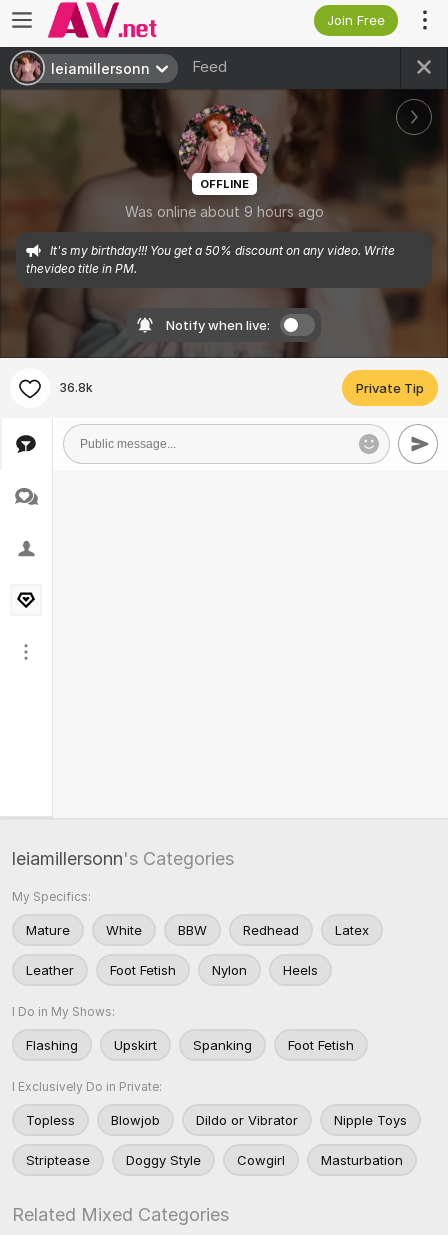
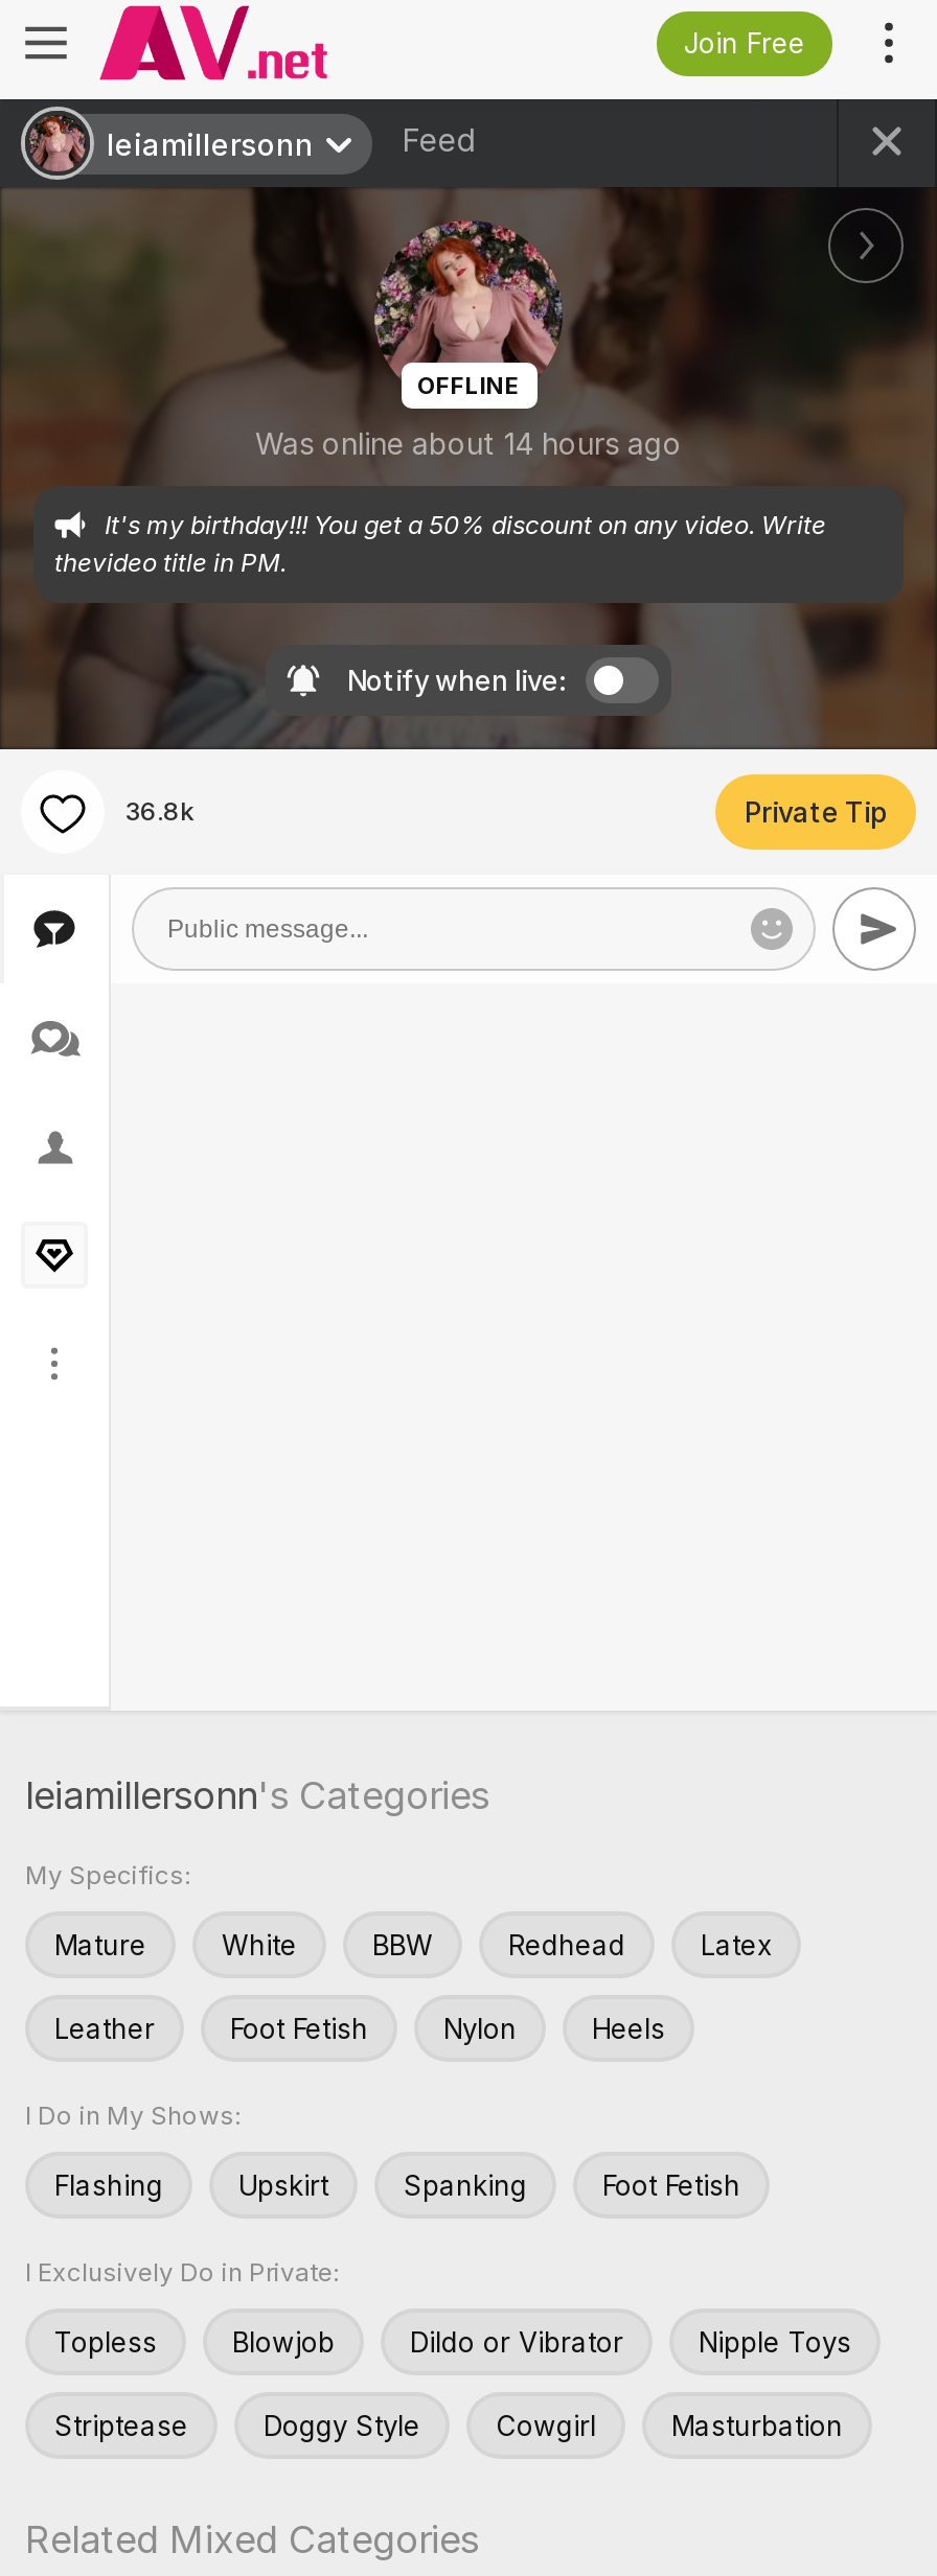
[124,203,323,220] Was online about 9 hours ago -> [255,425,682,461] Was online about 14 hours ago

